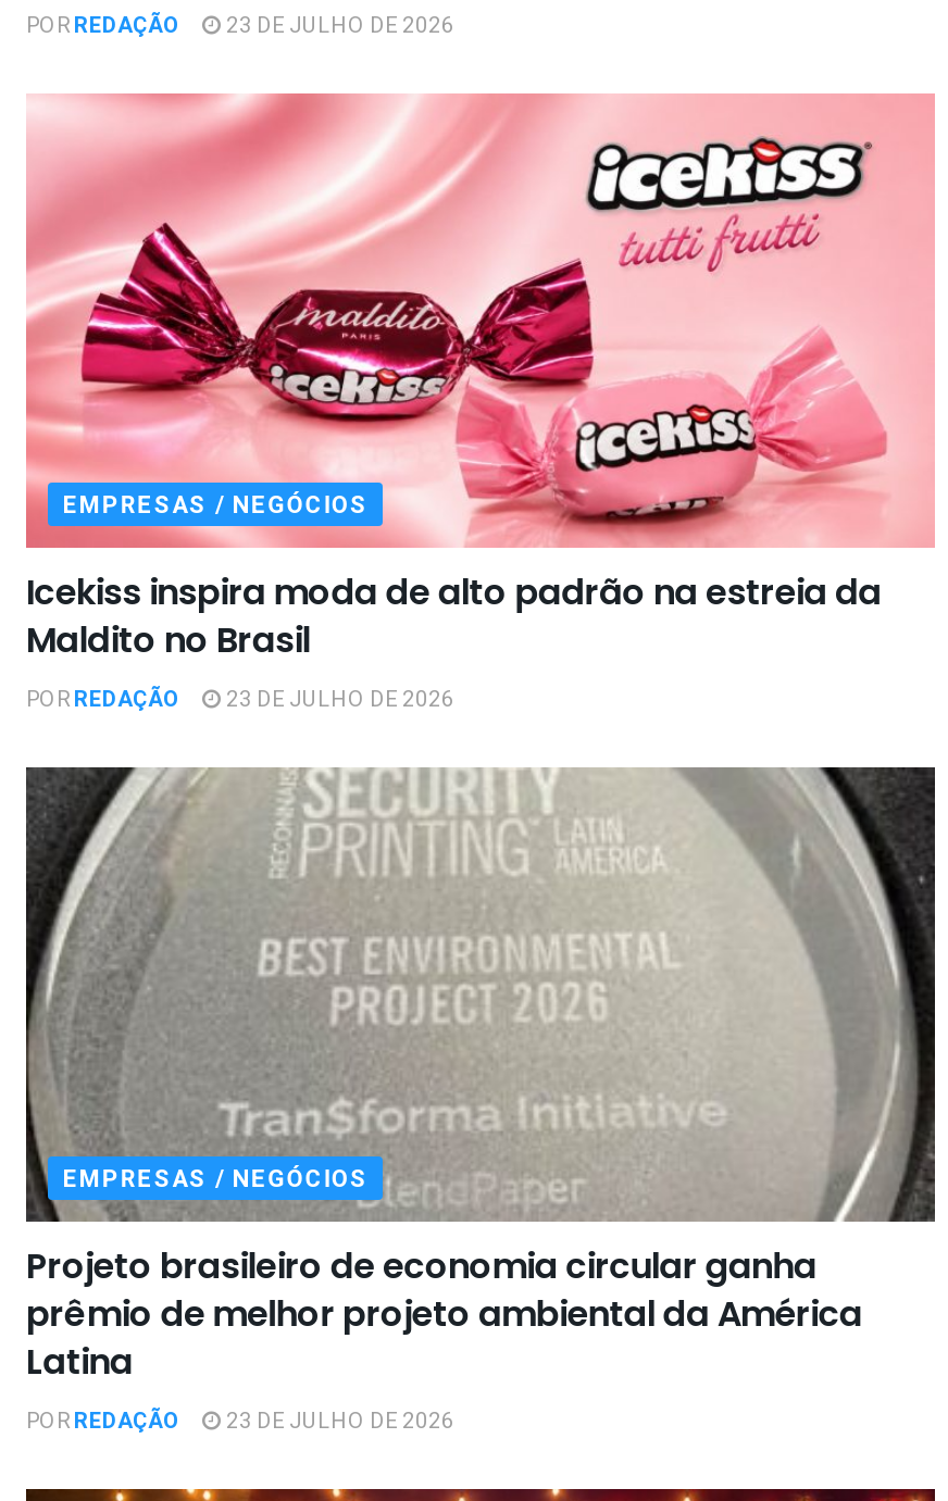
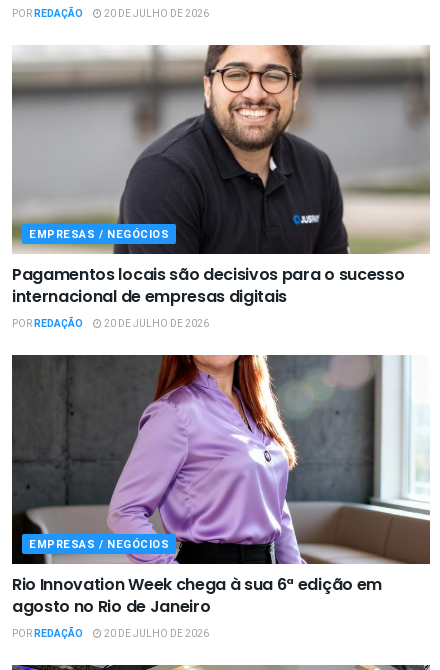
[26,11,454,42] POR REDAÇÃO 23 DE JULHO DE 2026 -> [12,7,209,21] POR REDAÇÃO 20 DE JULHO DE 2026
[24,92,935,666] [image] | Icekiss inspira moda de alto padrão na estreia da | Maldito no Brasil -> [11,44,431,308] [image] | Pagamentos locais são decisivos para o sucesso | internacional de empresas digitais
[26,685,454,716] POR REDAÇÃO 23 DE JULHO DE 2026 -> [12,317,209,331] POR REDAÇÃO 20 DE JULHO DE 2026
[26,764,937,1387] [image] | Projeto brasileiro de economia circular ganha | prêmio de melhor projeto ambiental da América | Latina -> [12,354,430,618] [image] | Rio Innovation Week chega à sua 6ª edição em | agosto no Rio de Janeiro
[26,1407,454,1437] POR REDAÇÃO 23 DE JULHO DE 2026 -> [12,627,209,641] POR REDAÇÃO 20 DE JULHO DE 2026

